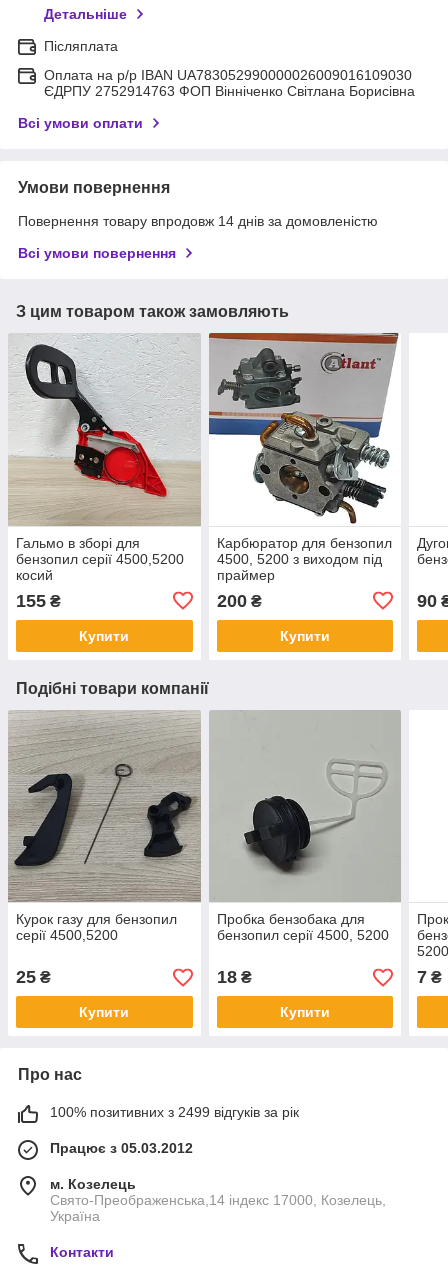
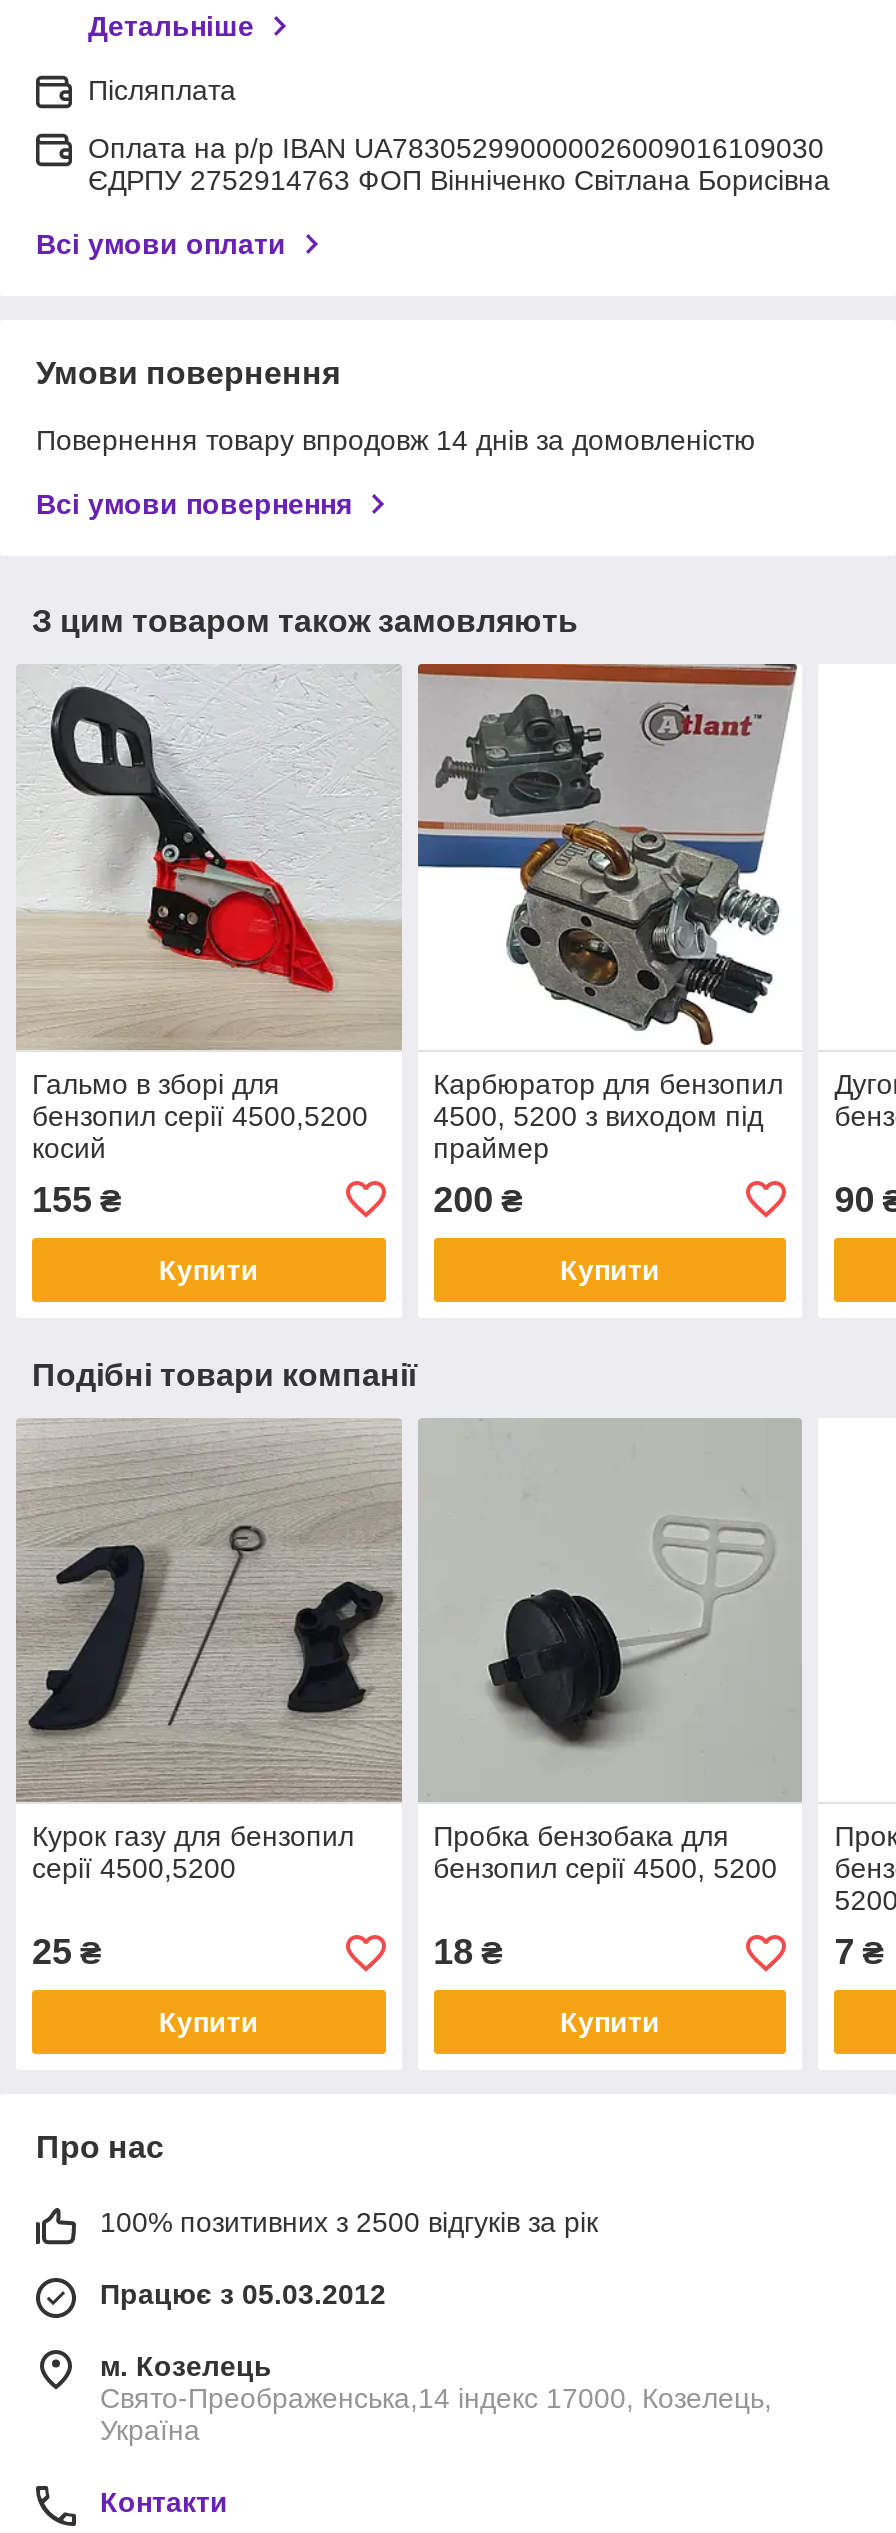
[50,1104,299,1120] 100% позитивних з 2499 відгуків за рік -> [100,2207,598,2239] 100% позитивних з 2500 відгуків за рік

